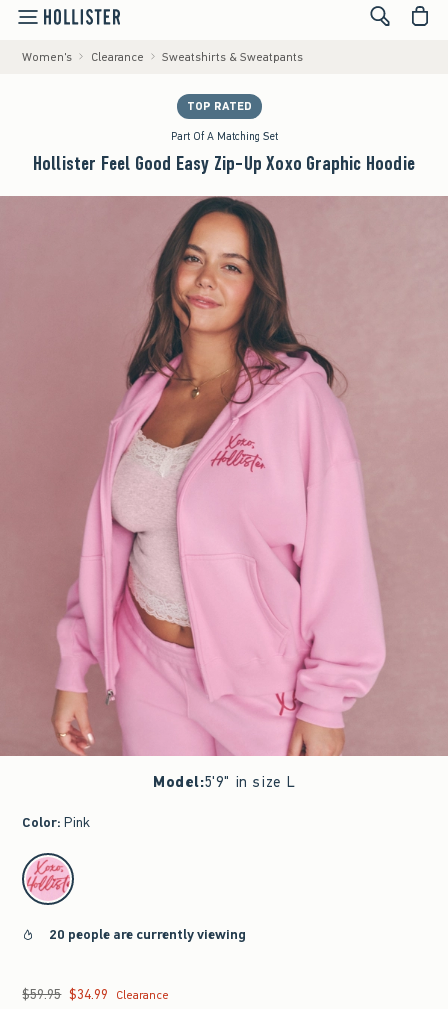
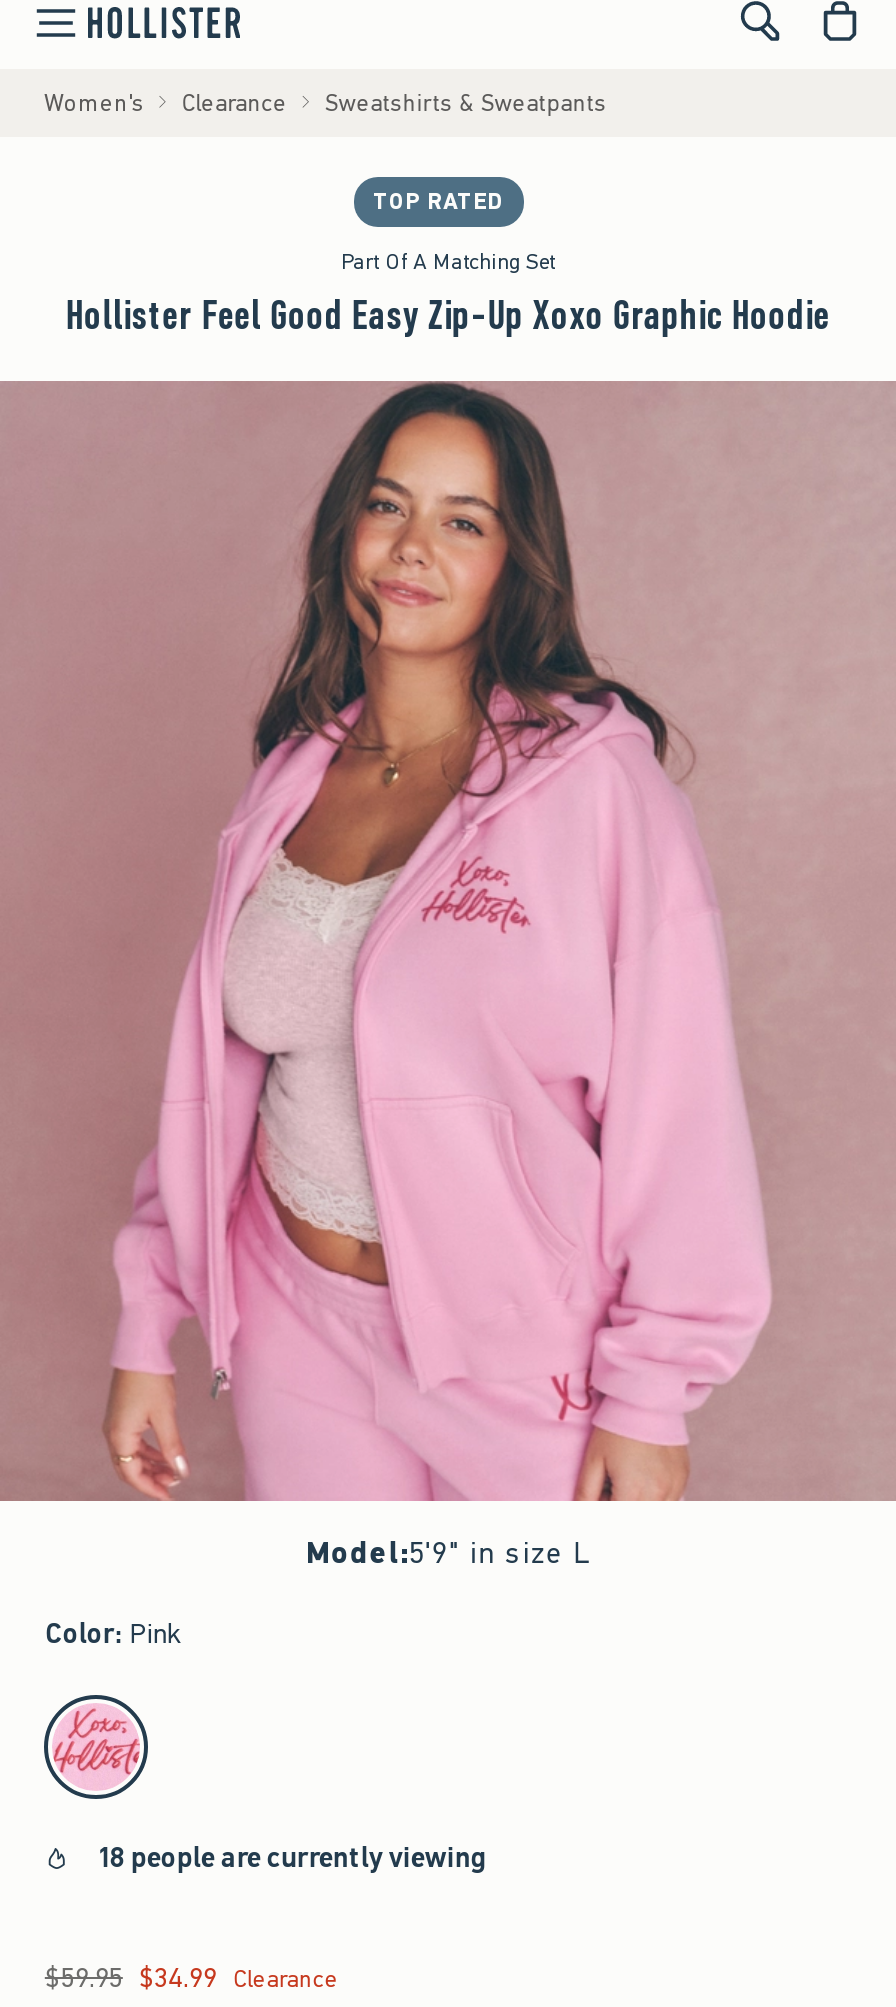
[49,925,246,944] 20 people are currently viewing -> [99,1839,487,1877] 18 people are currently viewing

